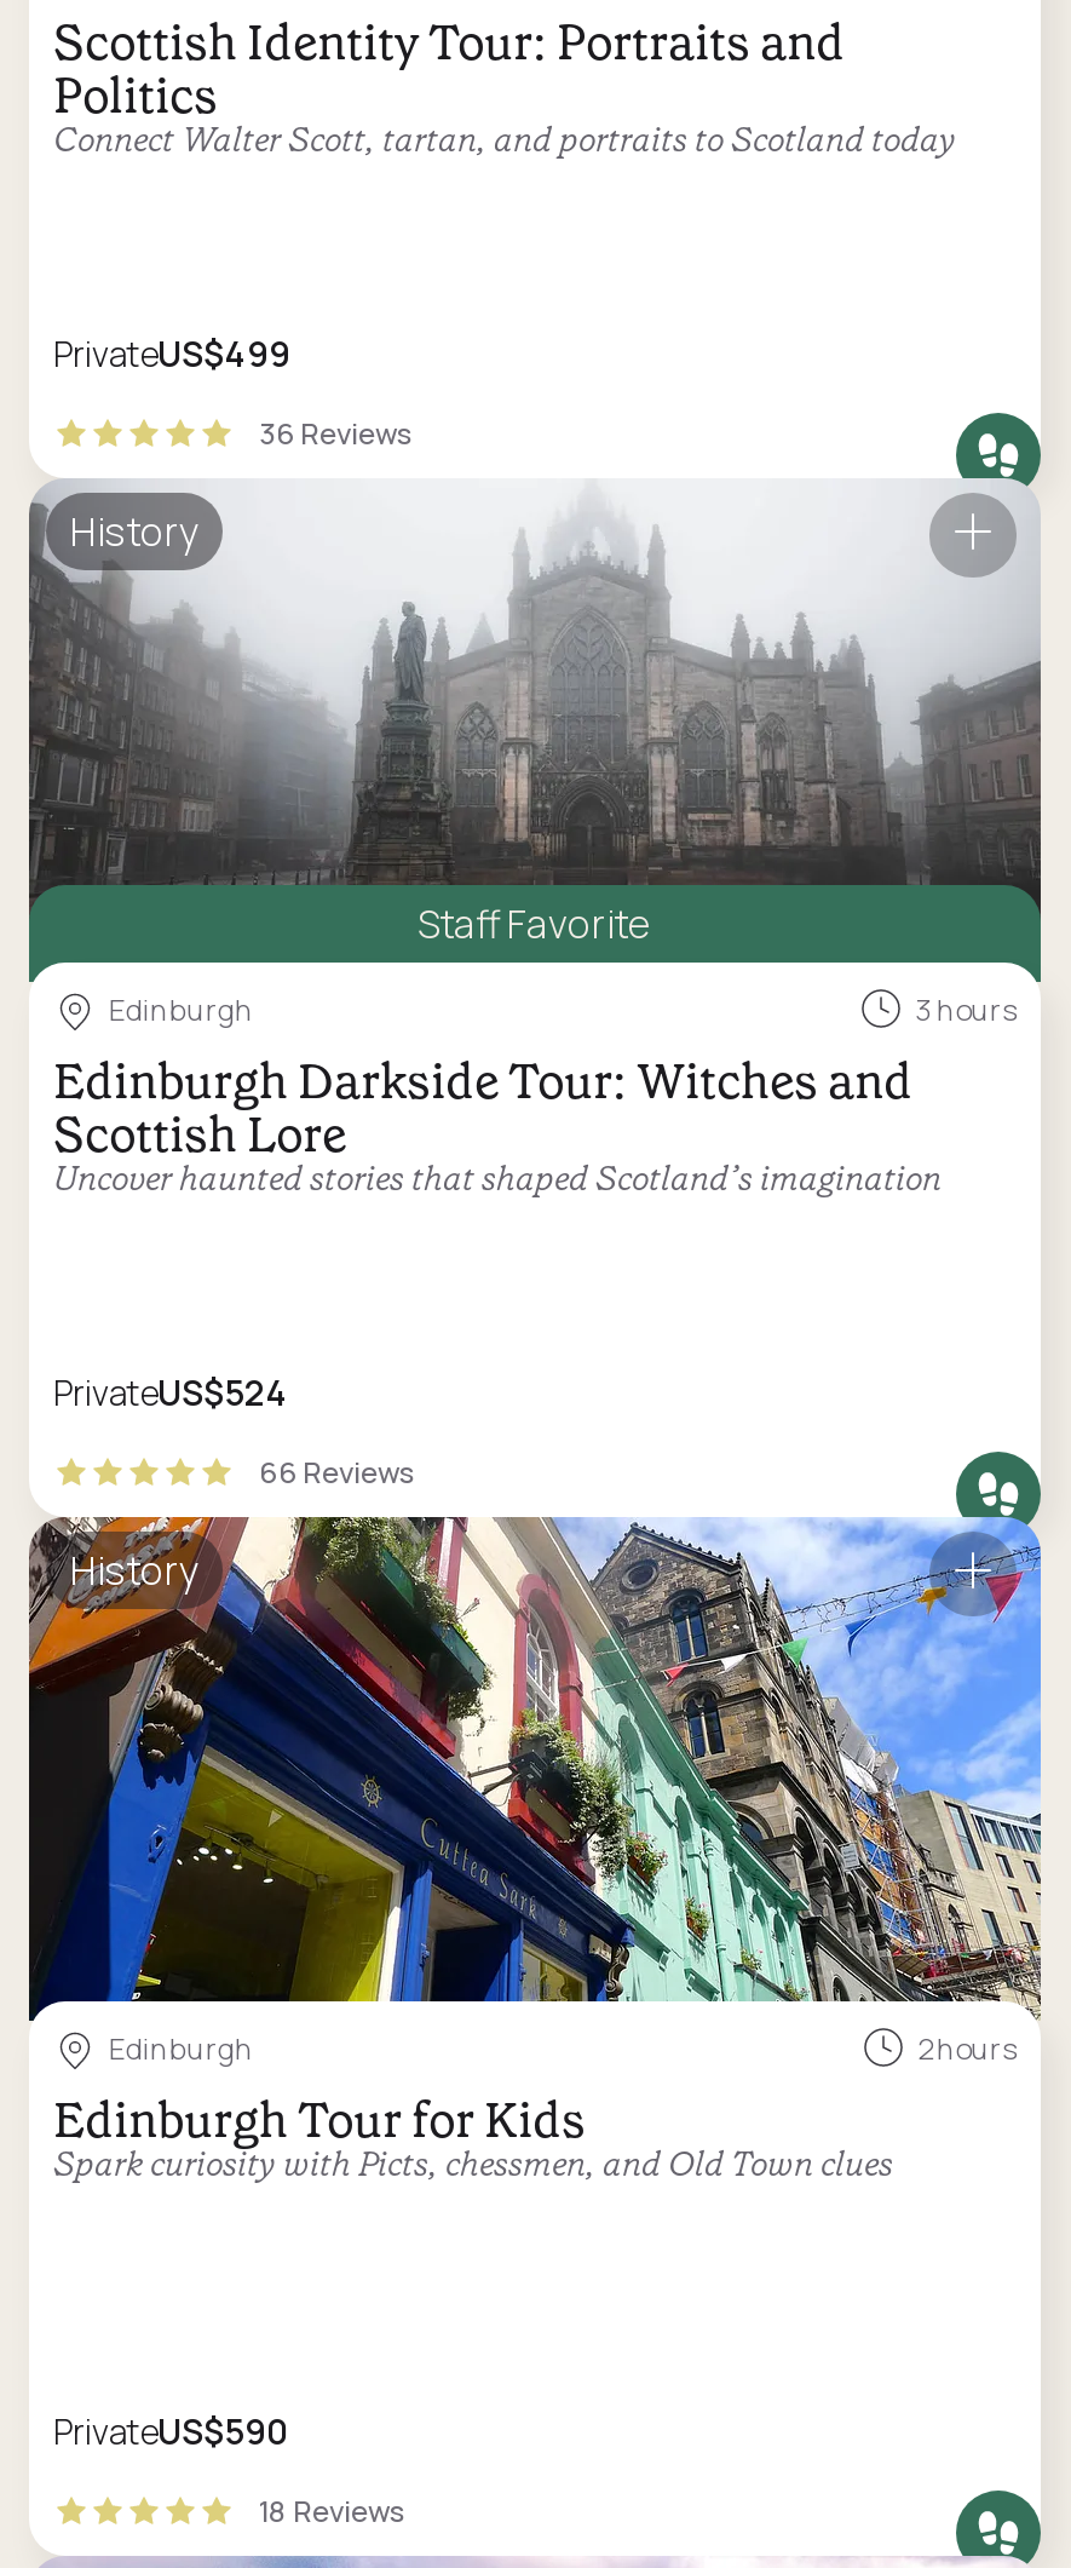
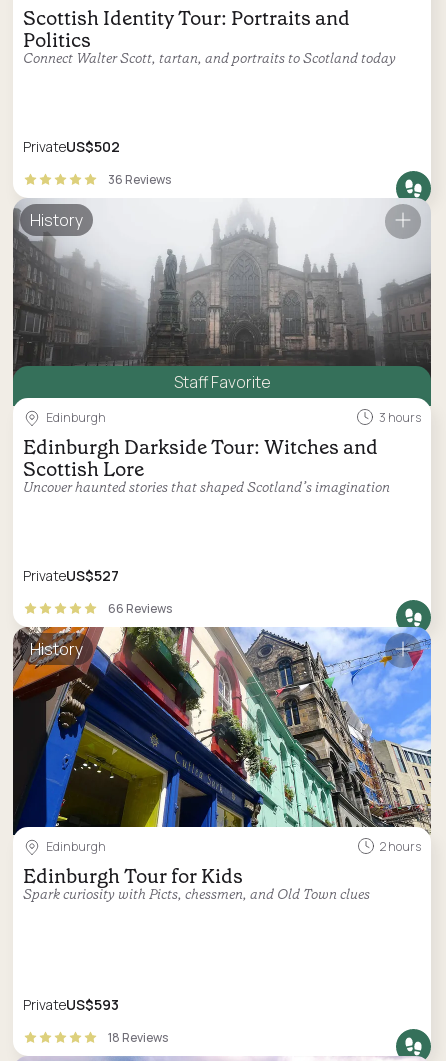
[53,331,290,377] PrivateUS$499 -> [23,137,120,156] PrivateUS$502
[53,1369,288,1415] PrivateUS$524 -> [23,566,119,585] PrivateUS$527
[53,2408,288,2454] PrivateUS$590 -> [23,995,119,1014] PrivateUS$593

